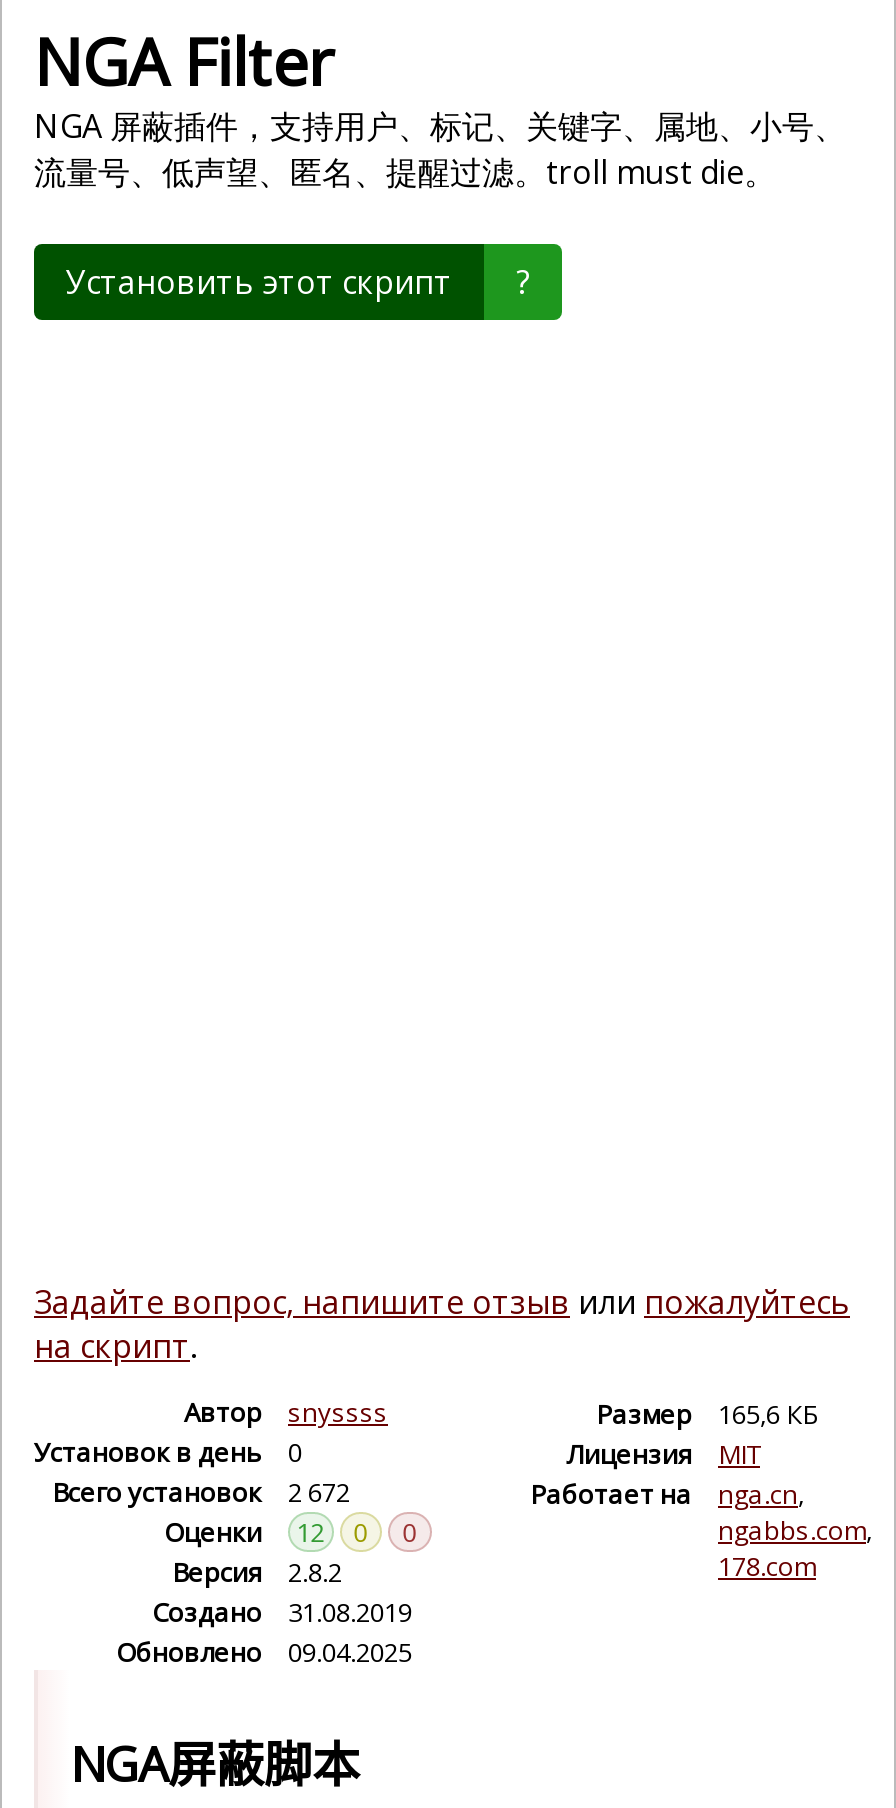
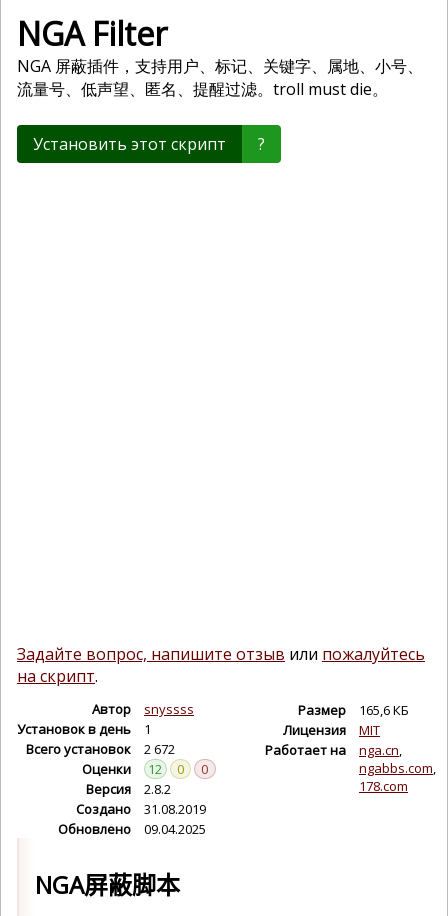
[34,1434,302,1470] Установок в день 0 -> [17,720,151,738] Установок в день 1

